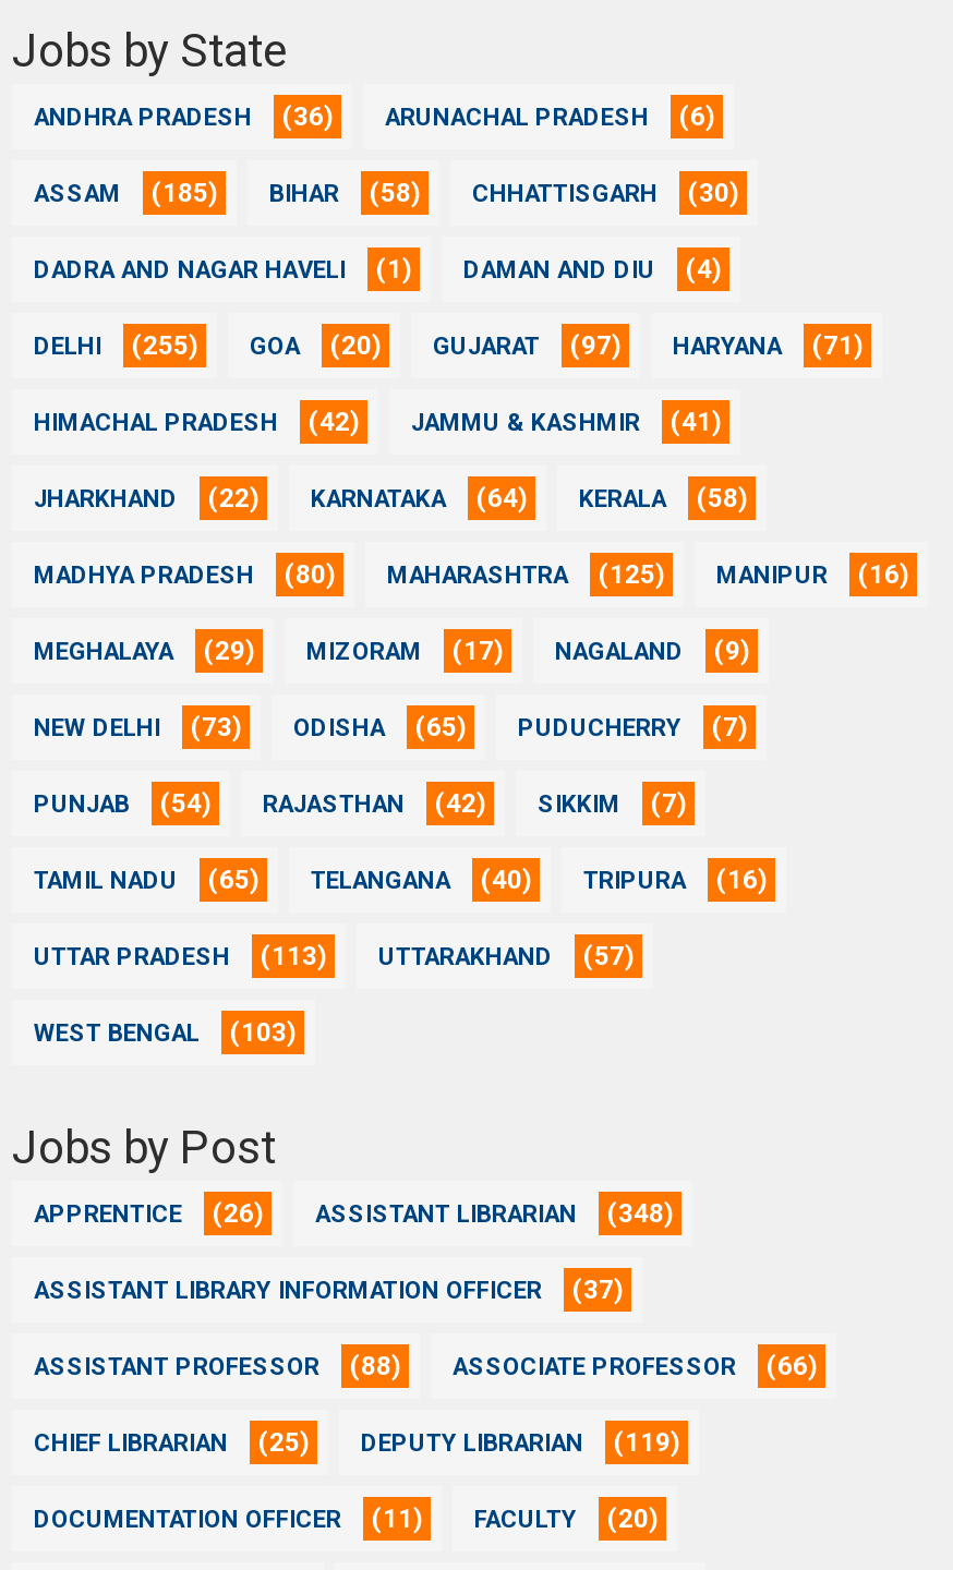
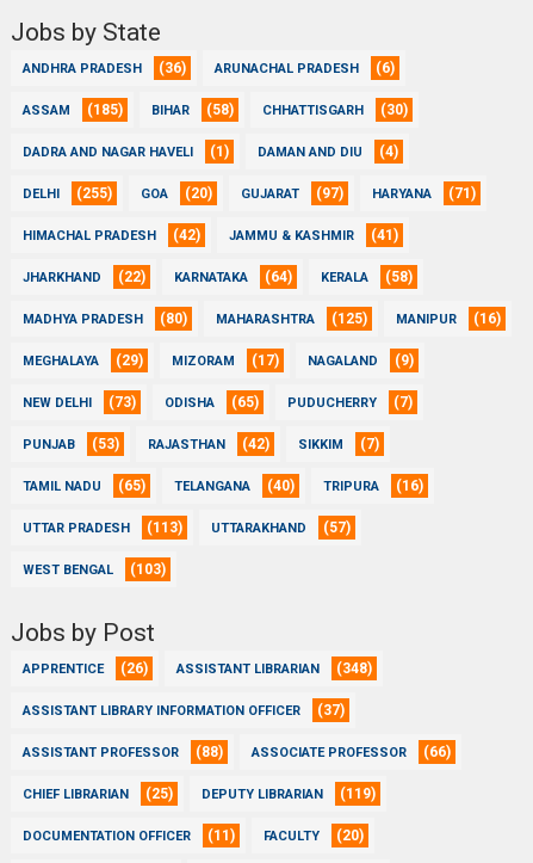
[34,789,686,820] PUNJAB (54) RAJASTHAN (42) SIKKIM (7) -> [23,436,379,453] PUNJAB (53) RAJASTHAN (42) SIKKIM (7)

